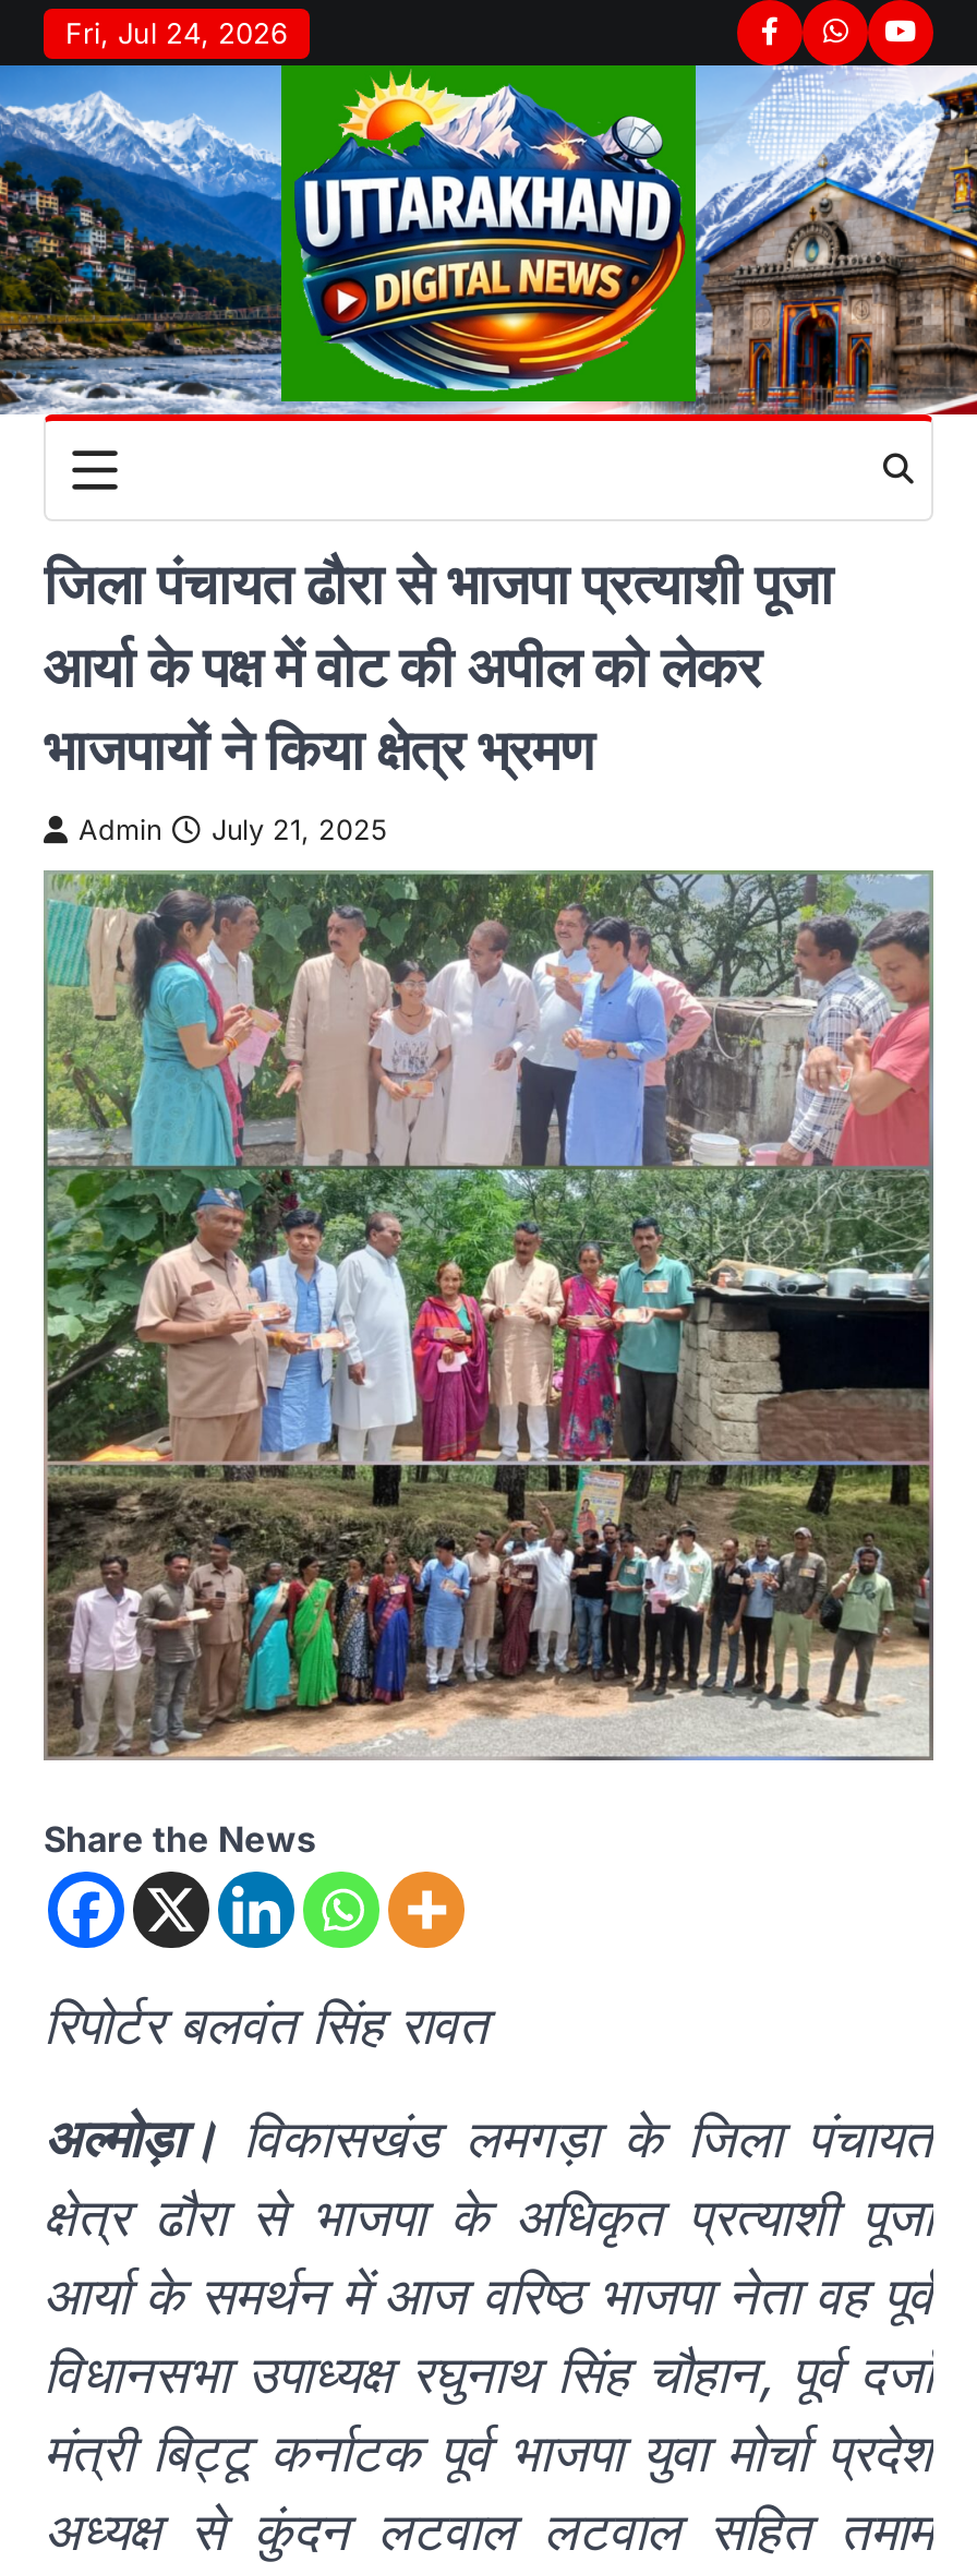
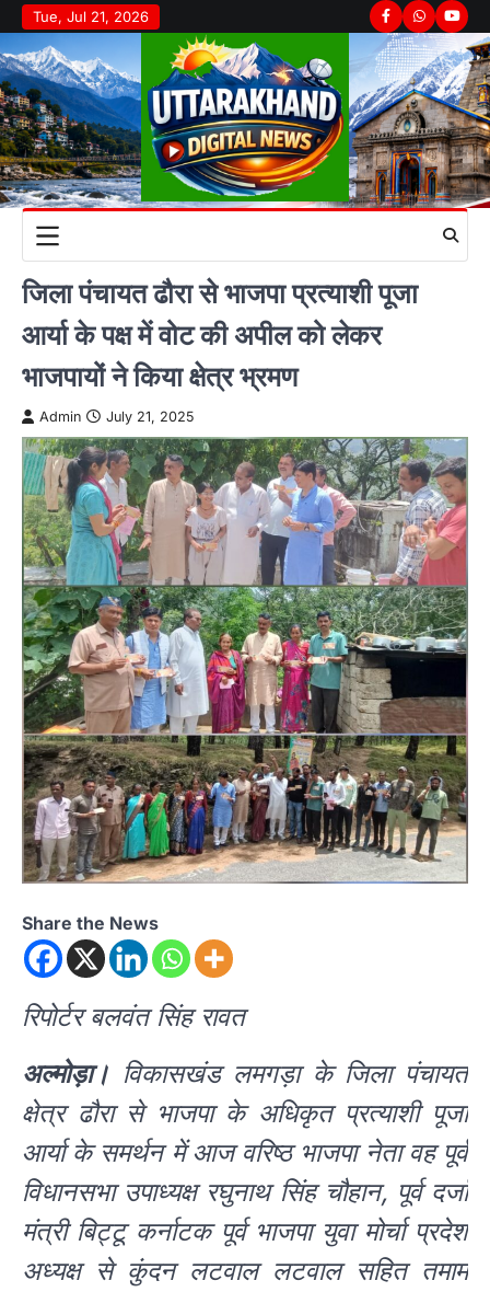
[65,14,288,49] Fri, Jul 24, 2026 -> [33,7,149,25] Tue, Jul 21, 2026

